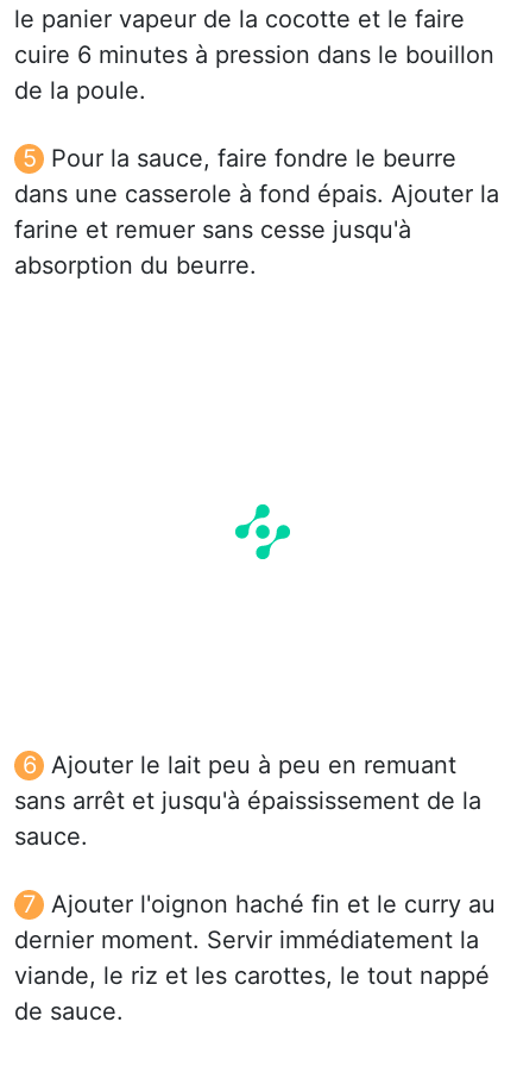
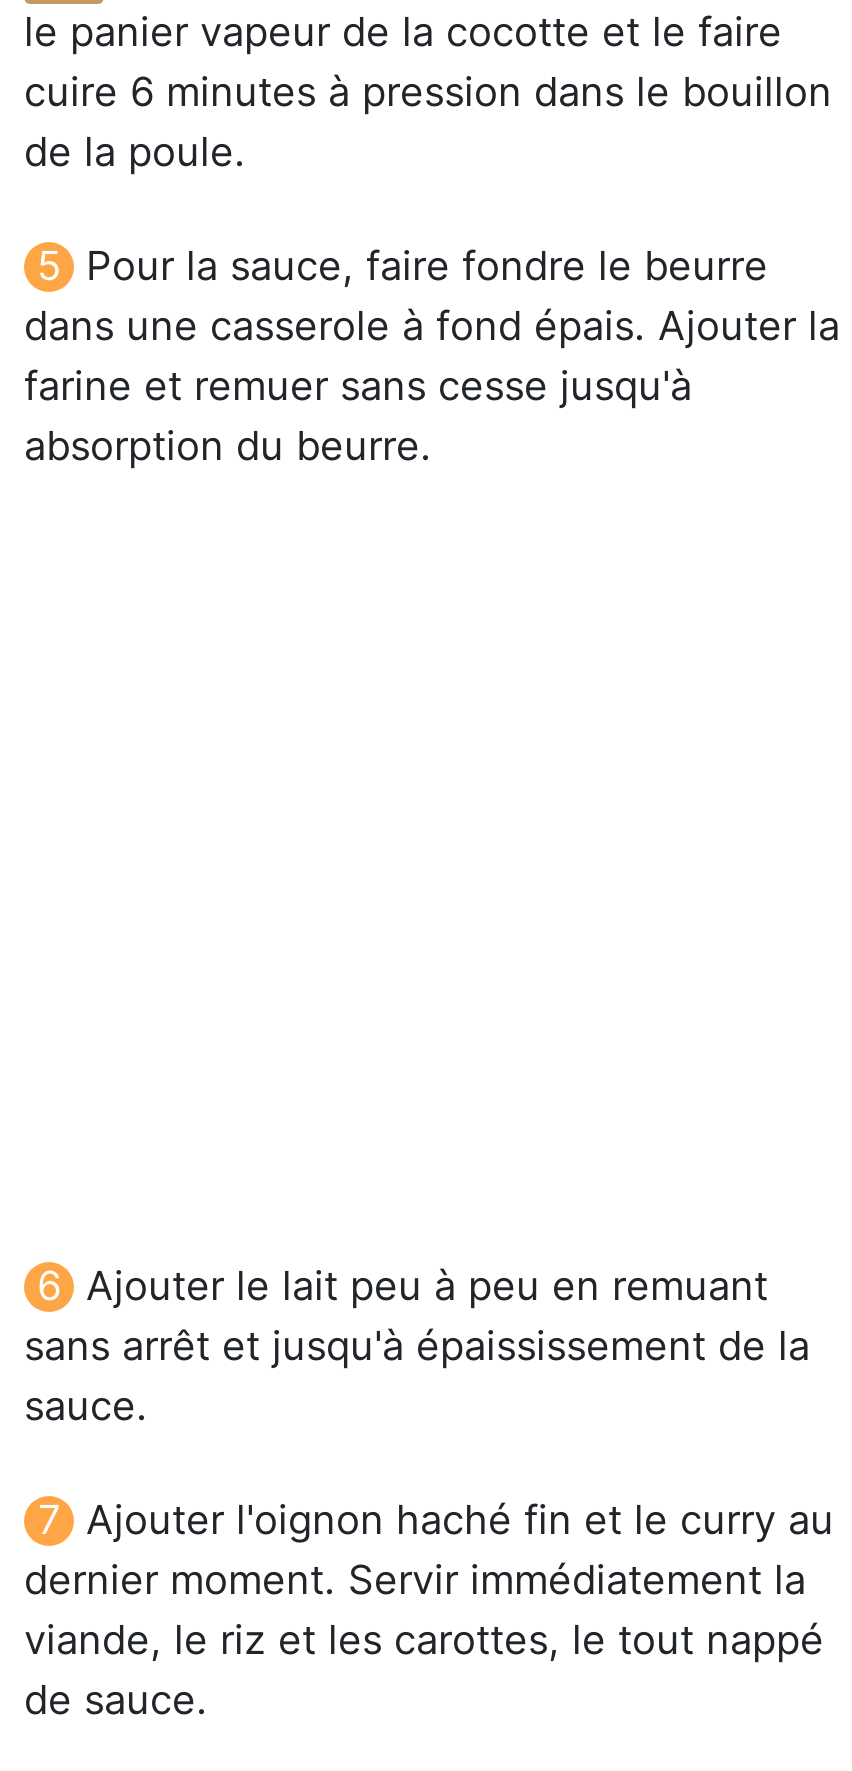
[234,503,291,560] [image] -> none

